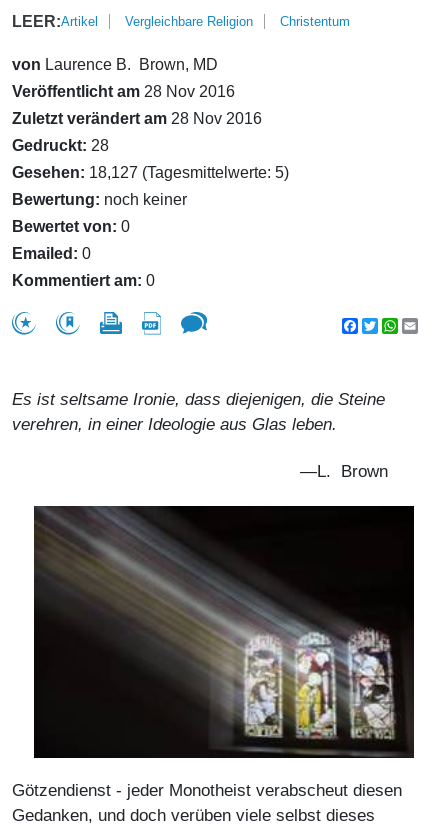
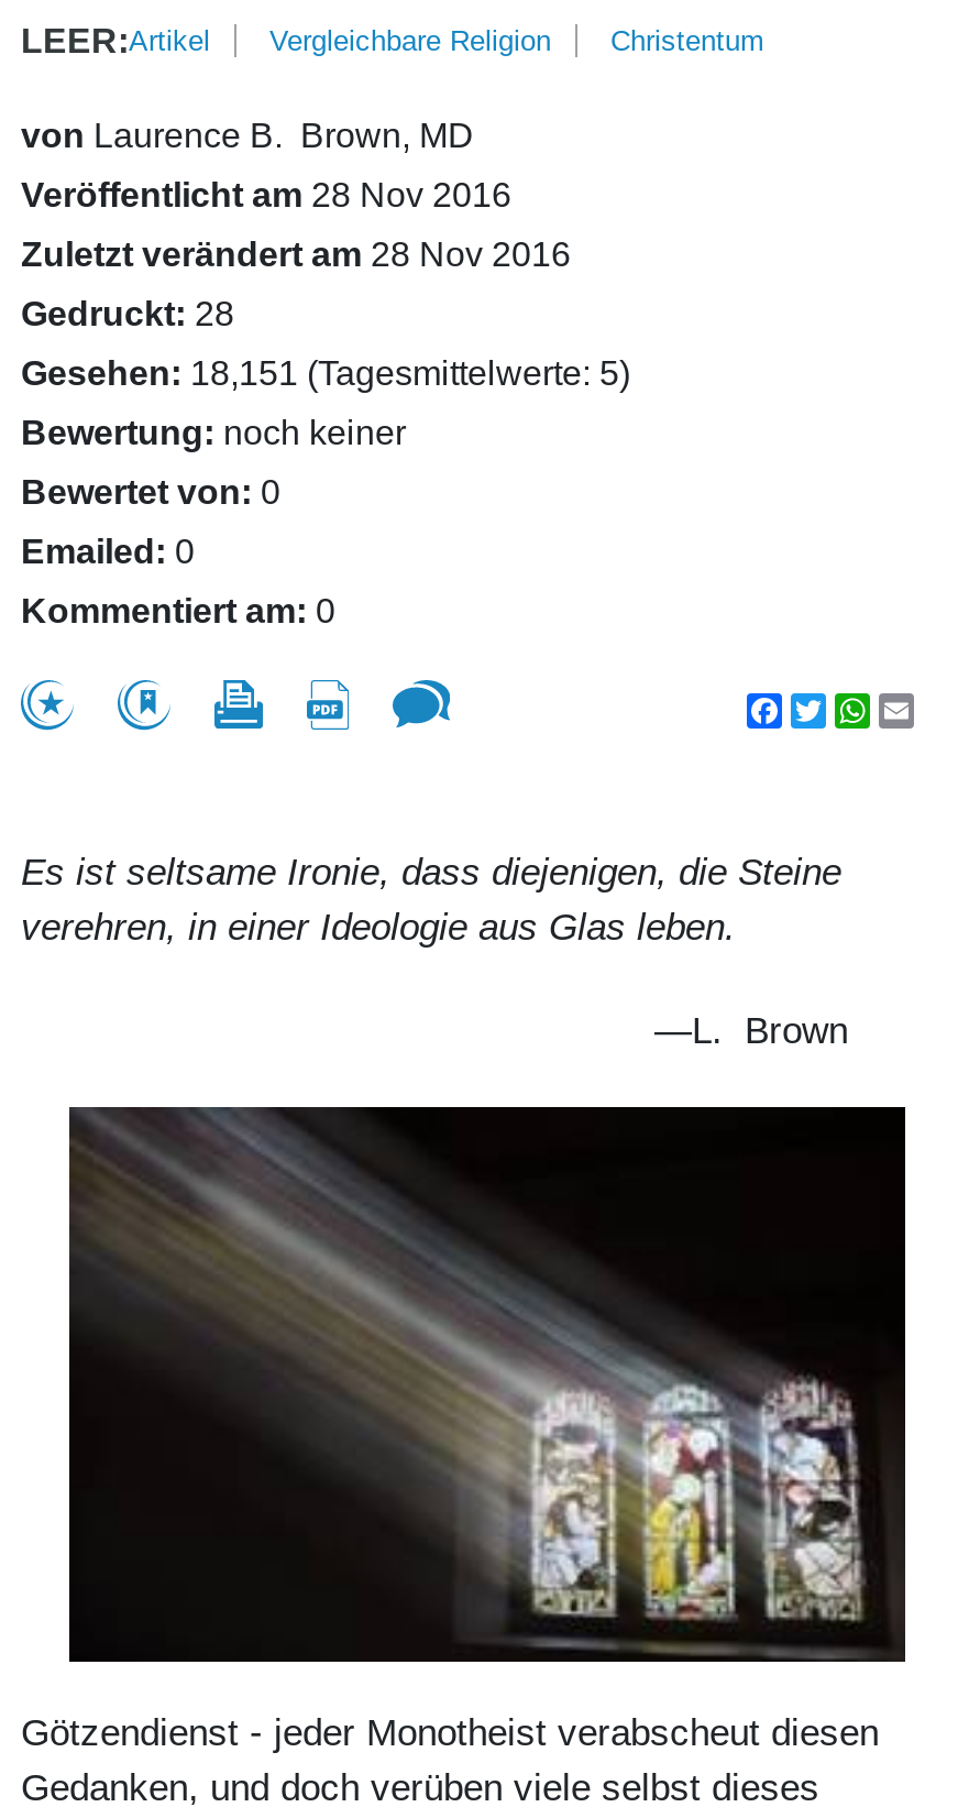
[12,164,289,181] Gesehen: 18,127 (Tagesmittelwerte: 5) -> [21,354,630,392] Gesehen: 18,151 (Tagesmittelwerte: 5)

